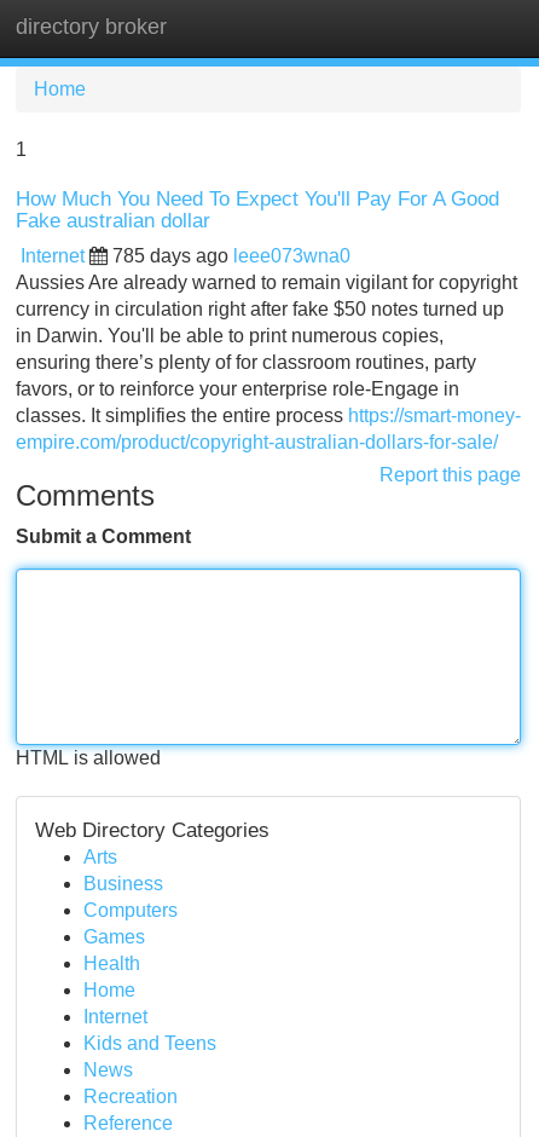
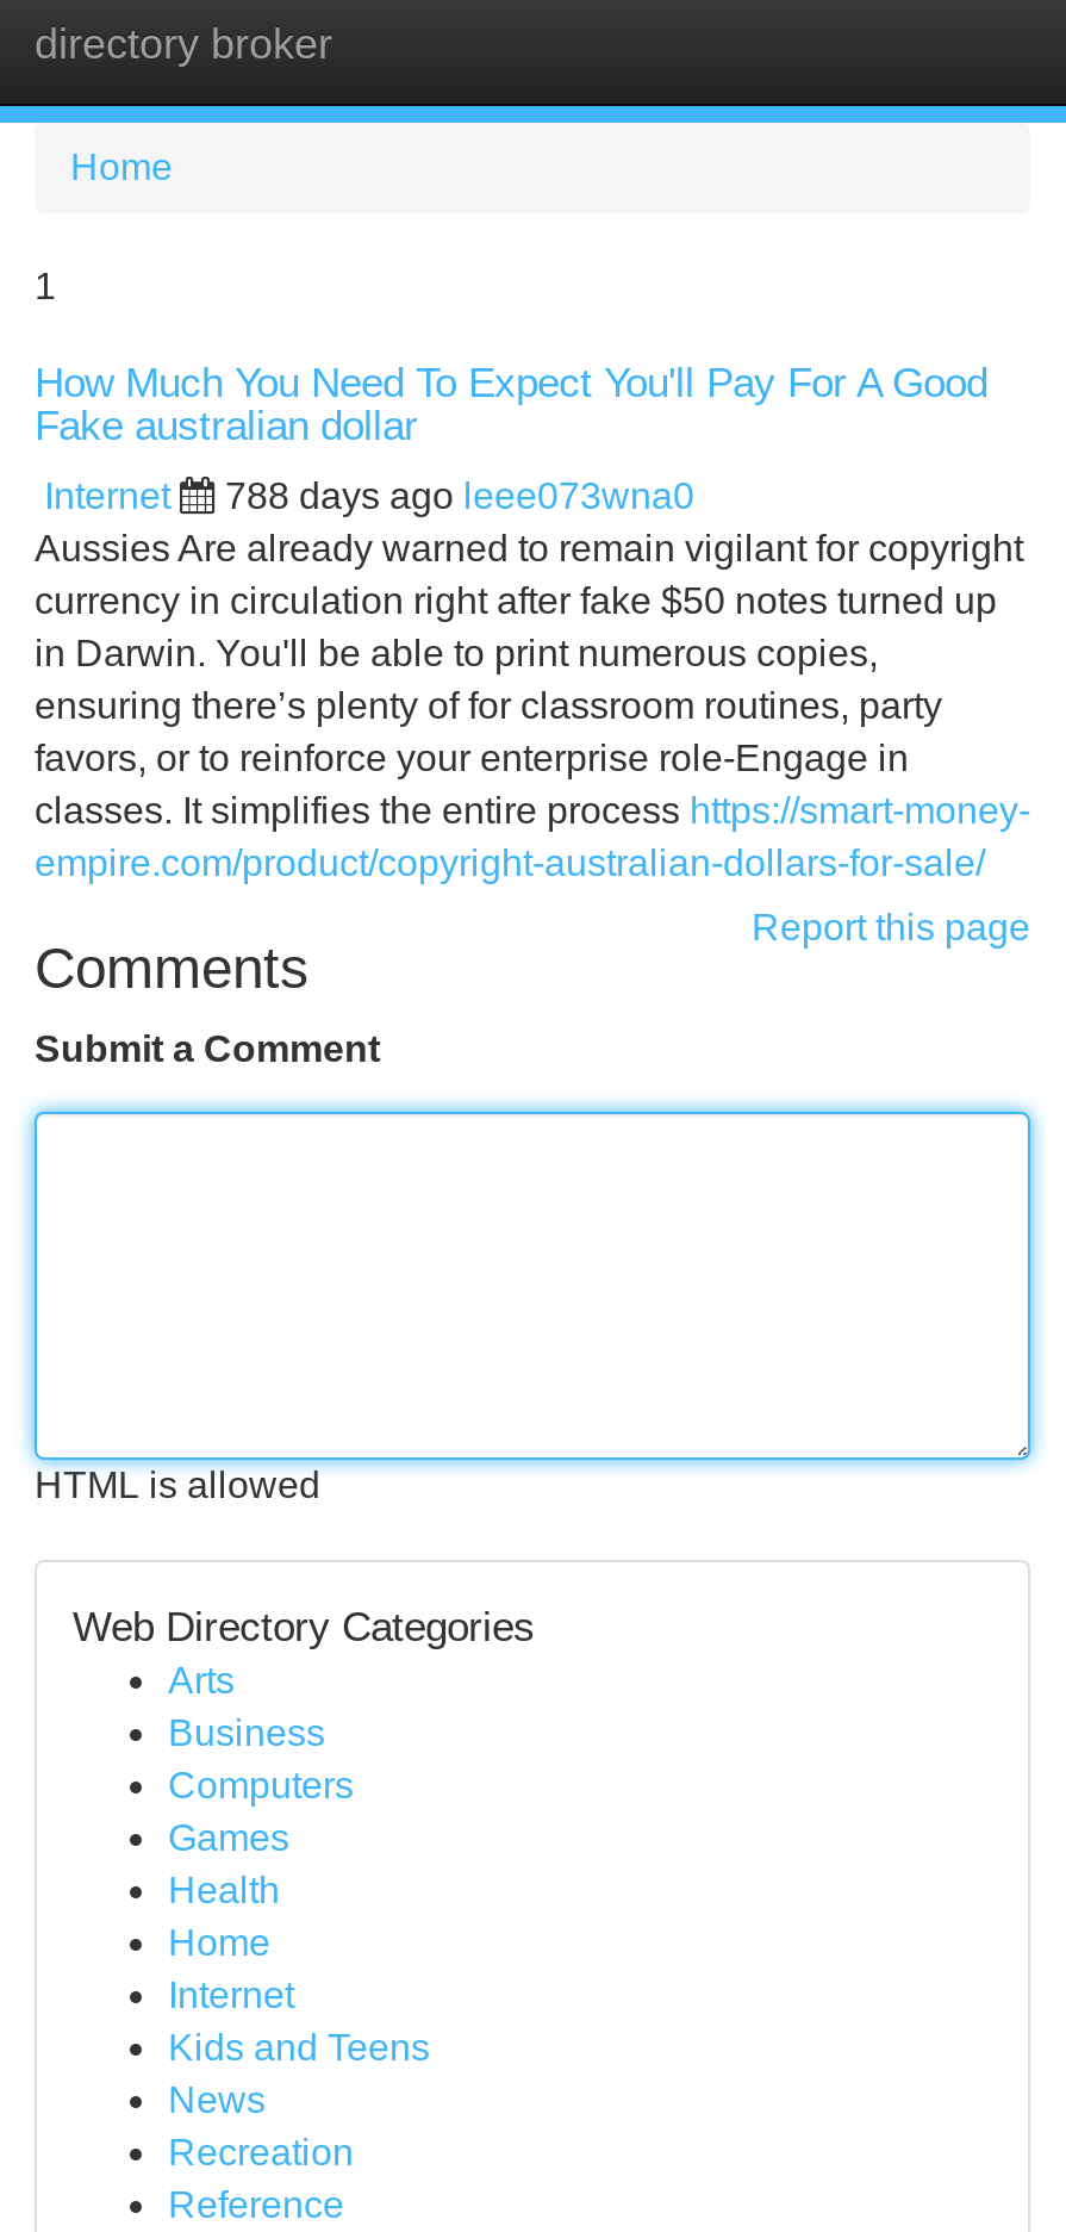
[112,246,350,266] 785 days ago leee073wna0 -> [225,475,694,516] 788 days ago leee073wna0

